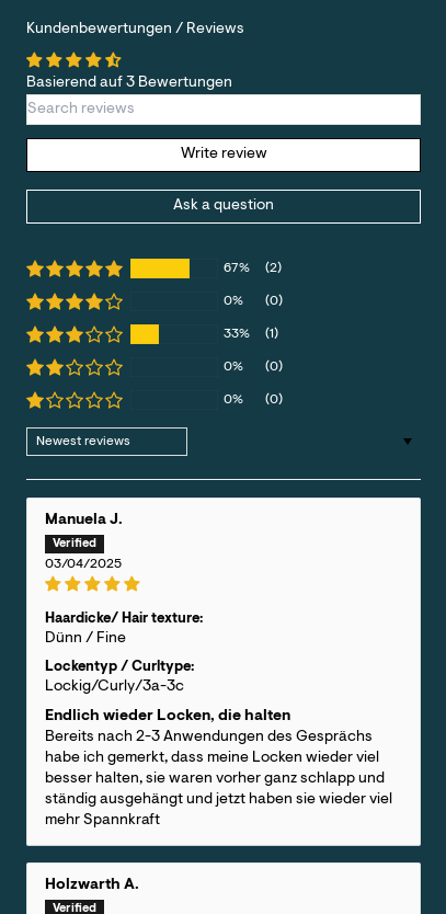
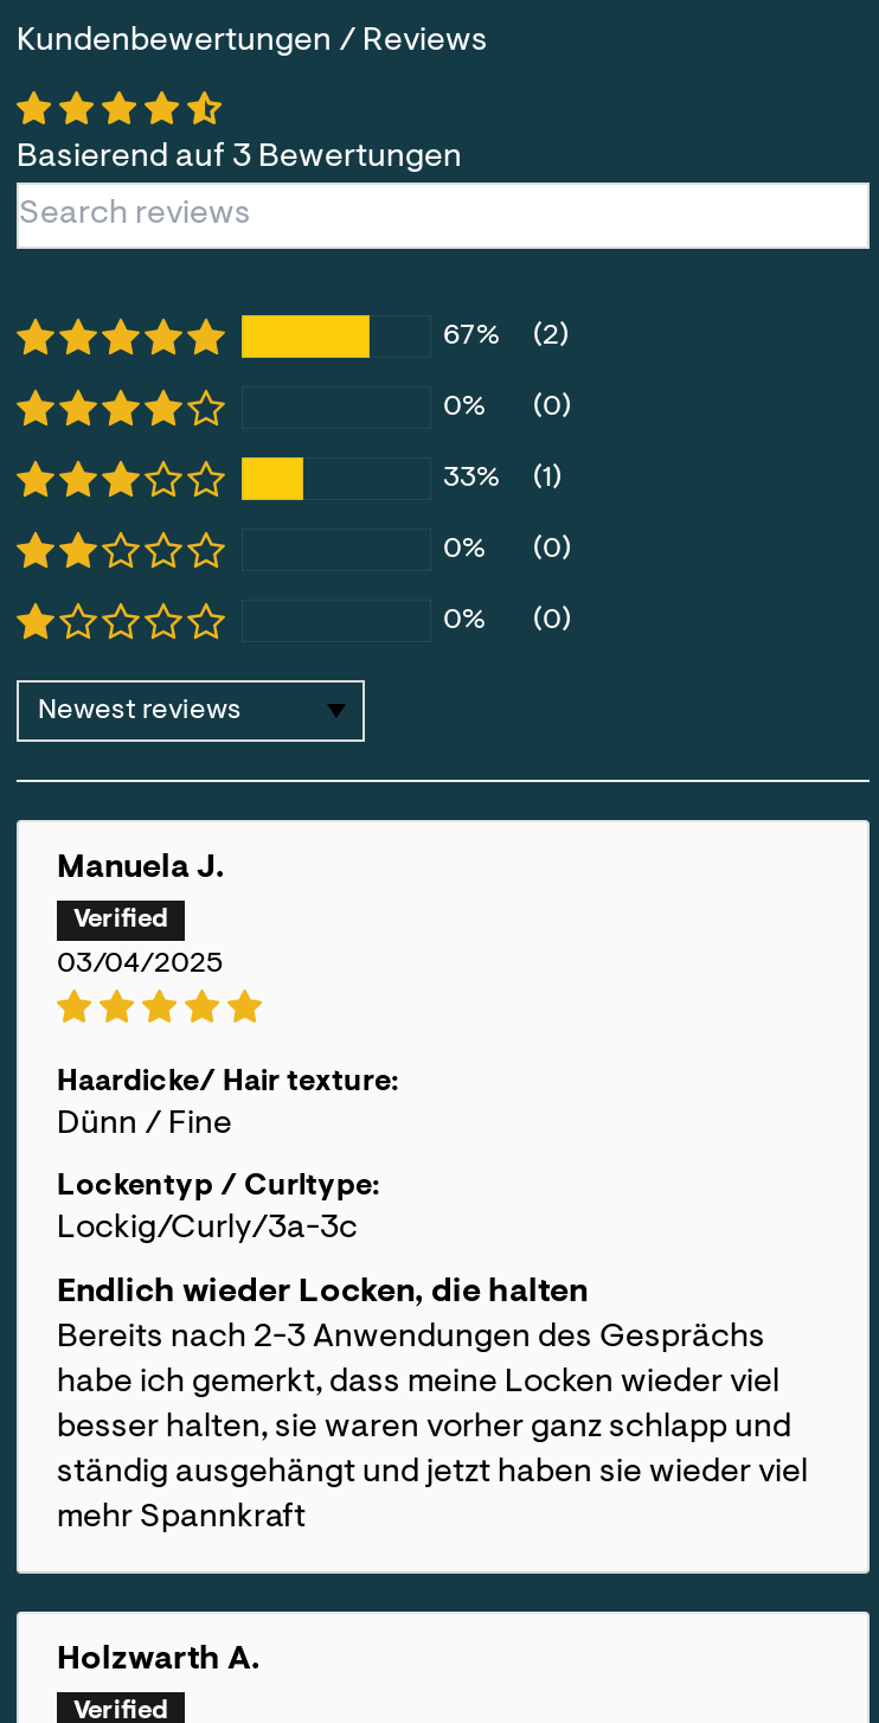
[173,147,274,214] Write review | Ask a question -> none

